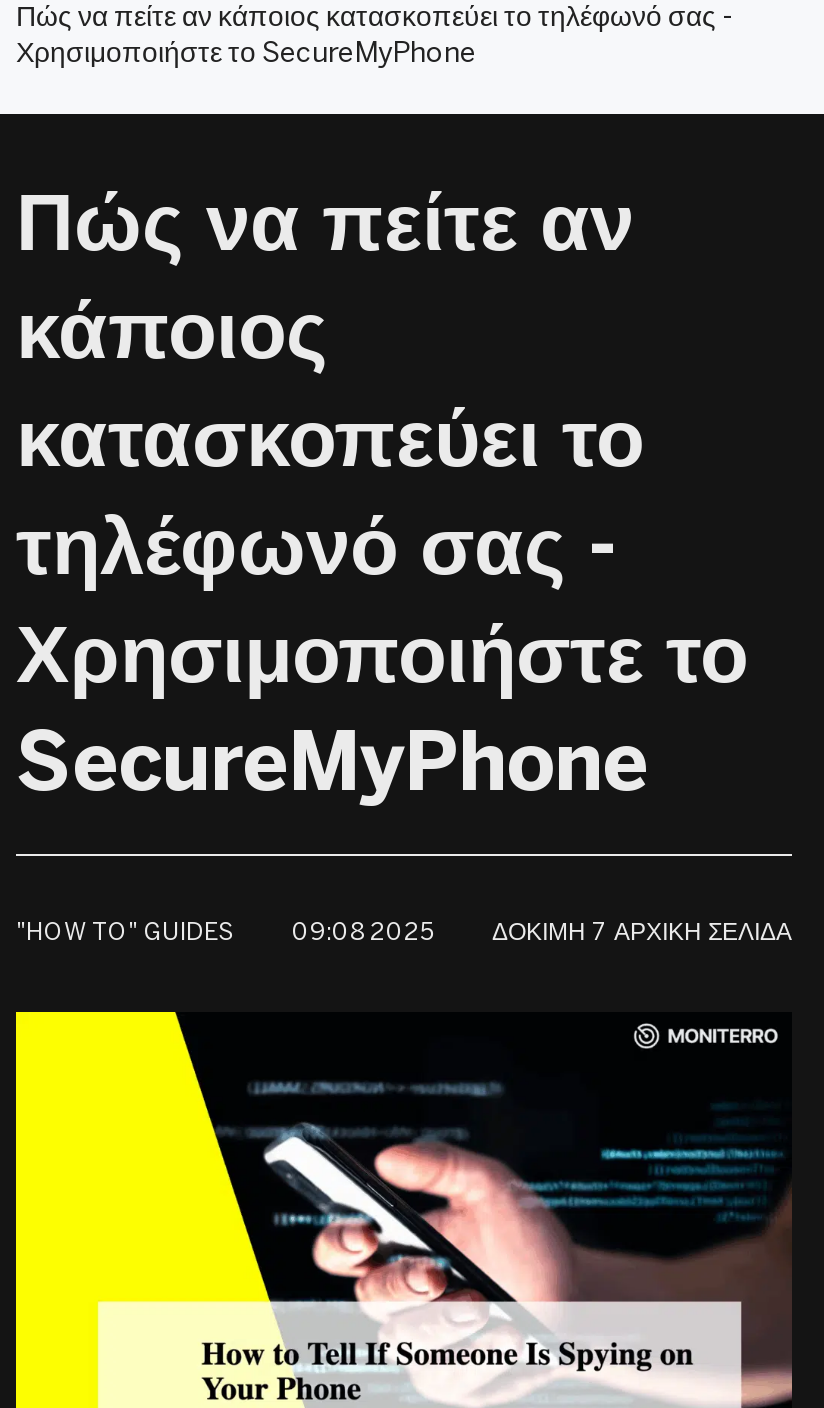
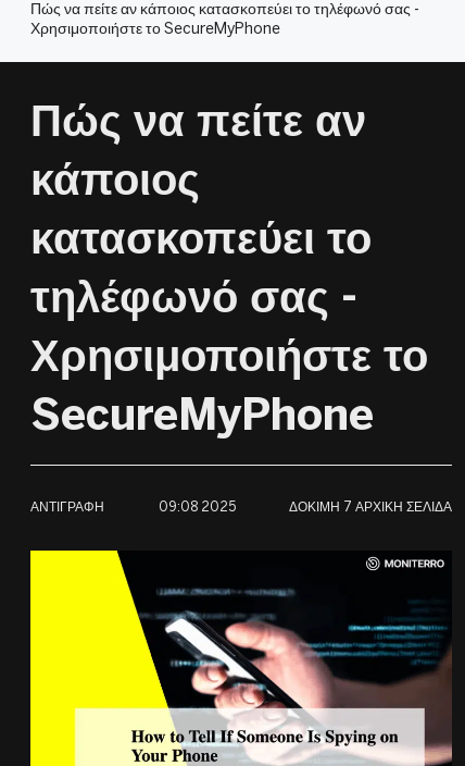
[16,922,234,944] "HOW TO" GUIDES -> [30,502,104,514] ΑΝΤΙΓΡΑΦΉ

